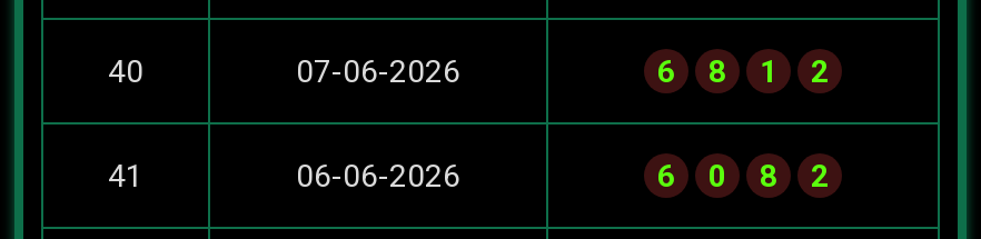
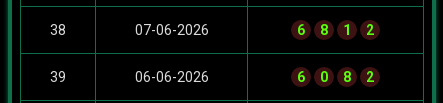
[108,53,143,89] 40 -> [50,22,66,38] 38
[108,158,143,193] 41 -> [50,69,66,85] 39

